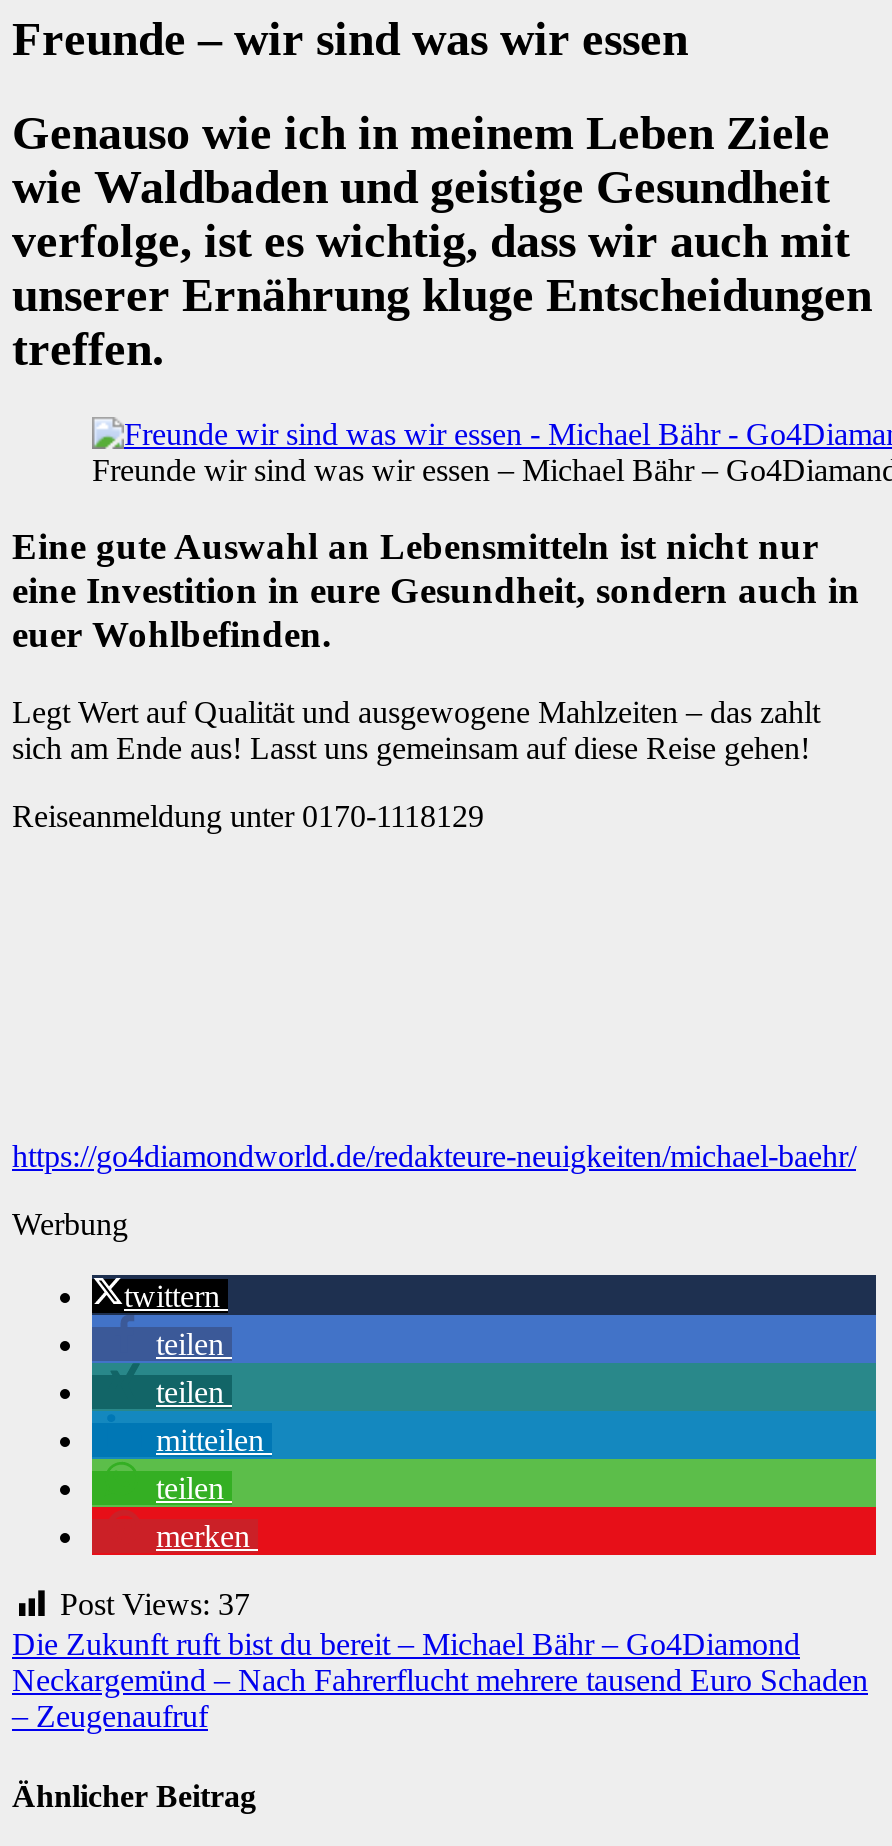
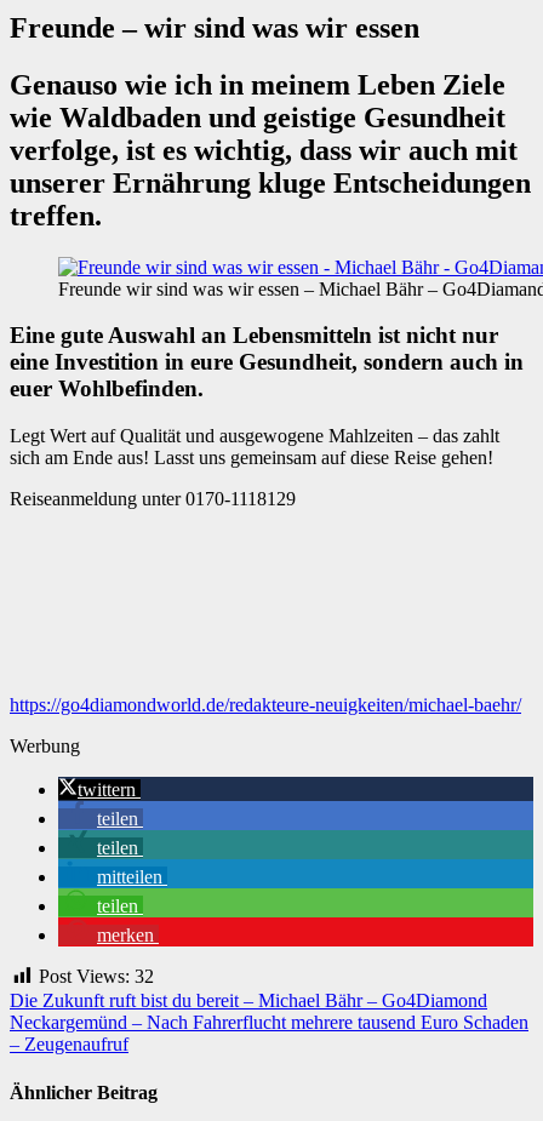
[60,1587,250,1621] Post Views: 37 -> [39,966,154,987] Post Views: 32

